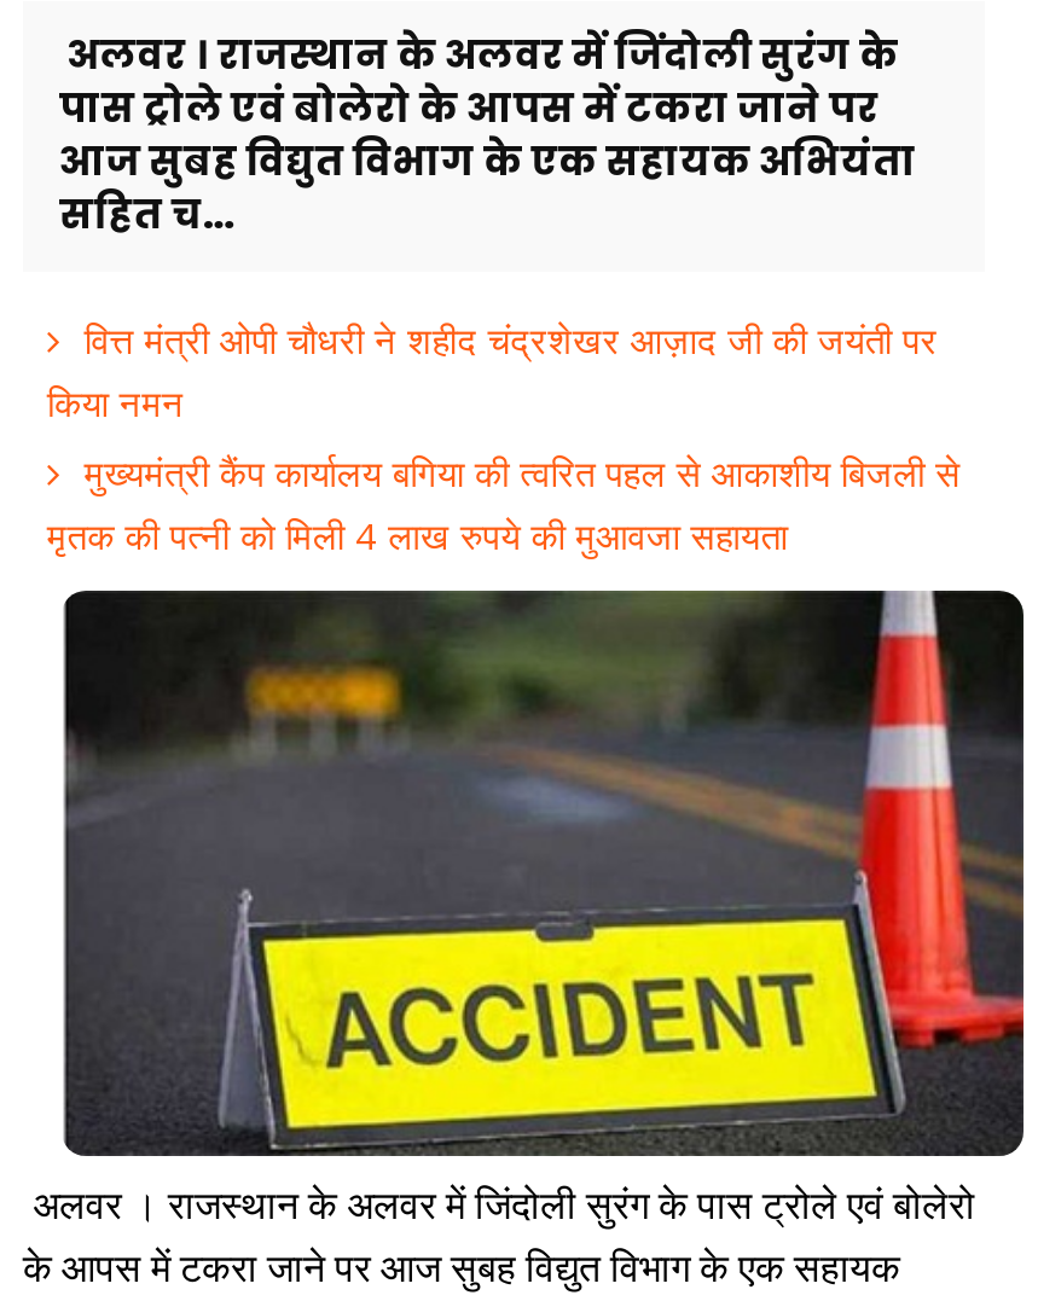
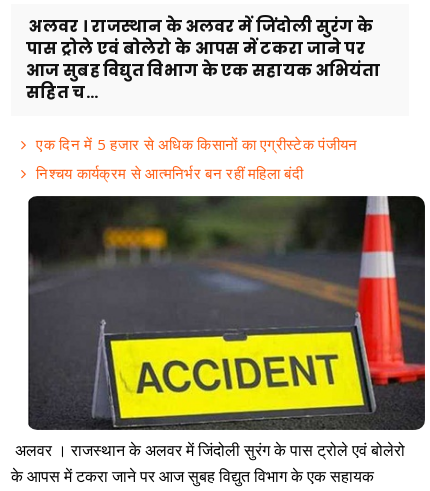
[47,315,960,559] वित्त मंत्री ओपी चौधरी ने शहीद चंद्रशेखर आज़ाद जी की जयंती पर | किया नमन | मुख्यमंत्री कैंप कार्यालय बगिया की त्वरित पहल से आकाशीय बिजली से | मृतक की पत्नी को मिली 4 लाख रुपये की मुआवजा सहायता -> [36,134,357,183] एक दिन में 5 हजार से अधिक किसानों का एग्रीस्टेक पंजीयन | निश्चय कार्यक्रम से आत्मनिर्भर बन रहीं महिला बंदी

